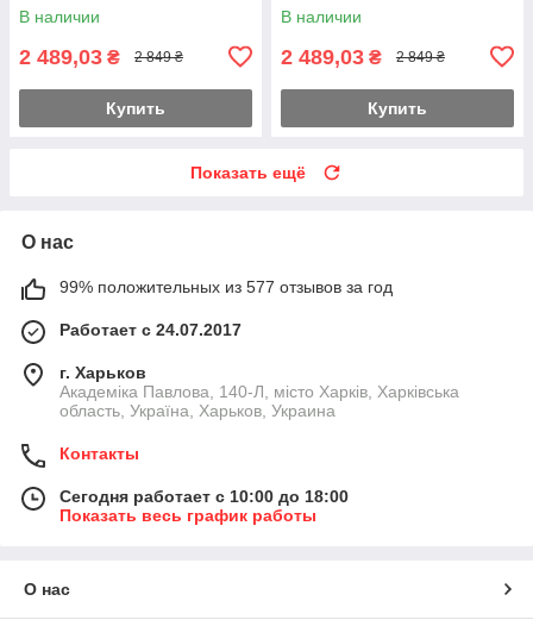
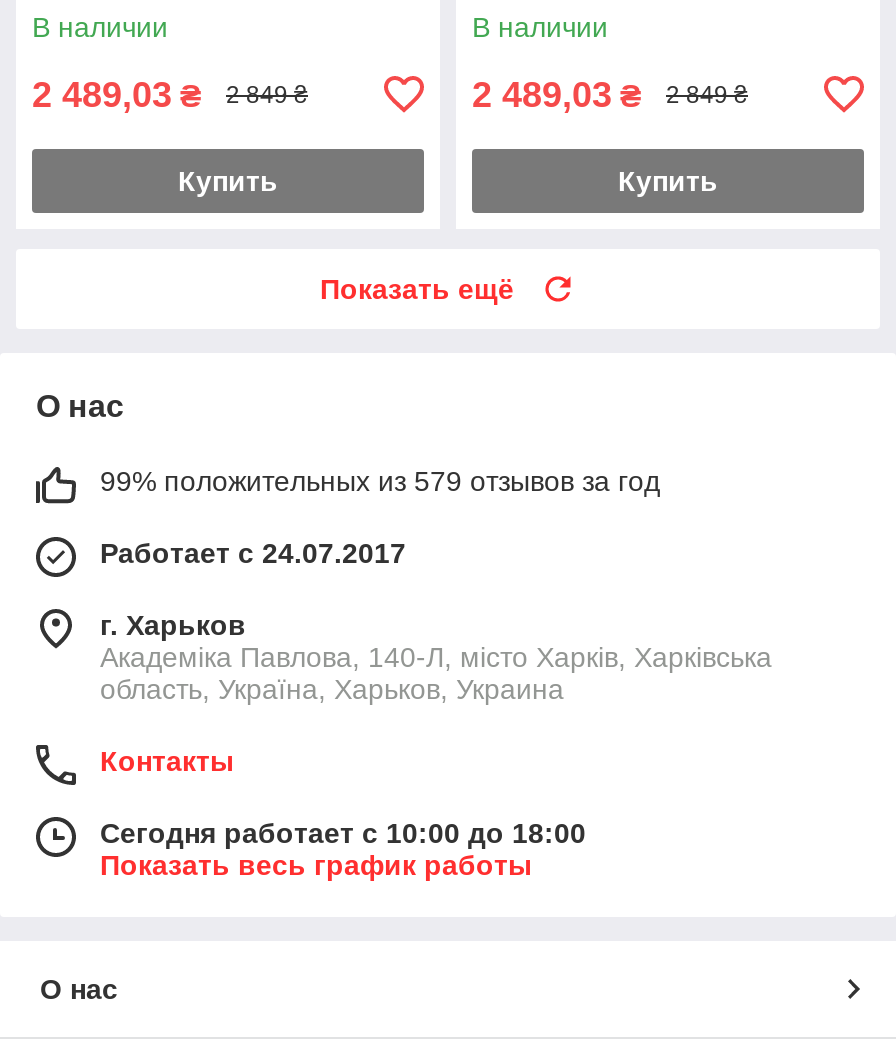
[59,277,393,296] 99% положительных из 577 отзывов за год -> [100,465,660,497] 99% положительных из 579 отзывов за год

